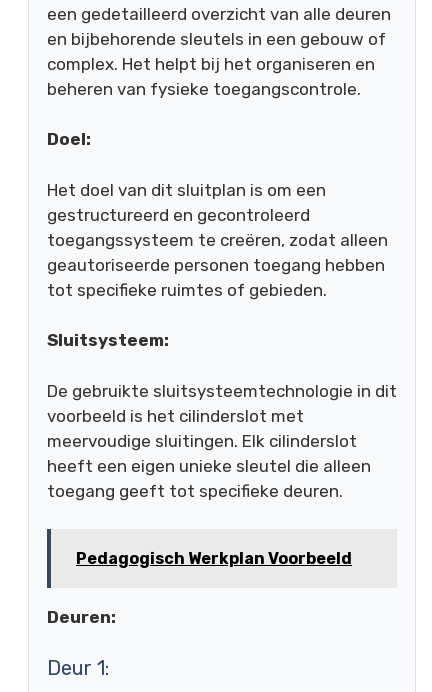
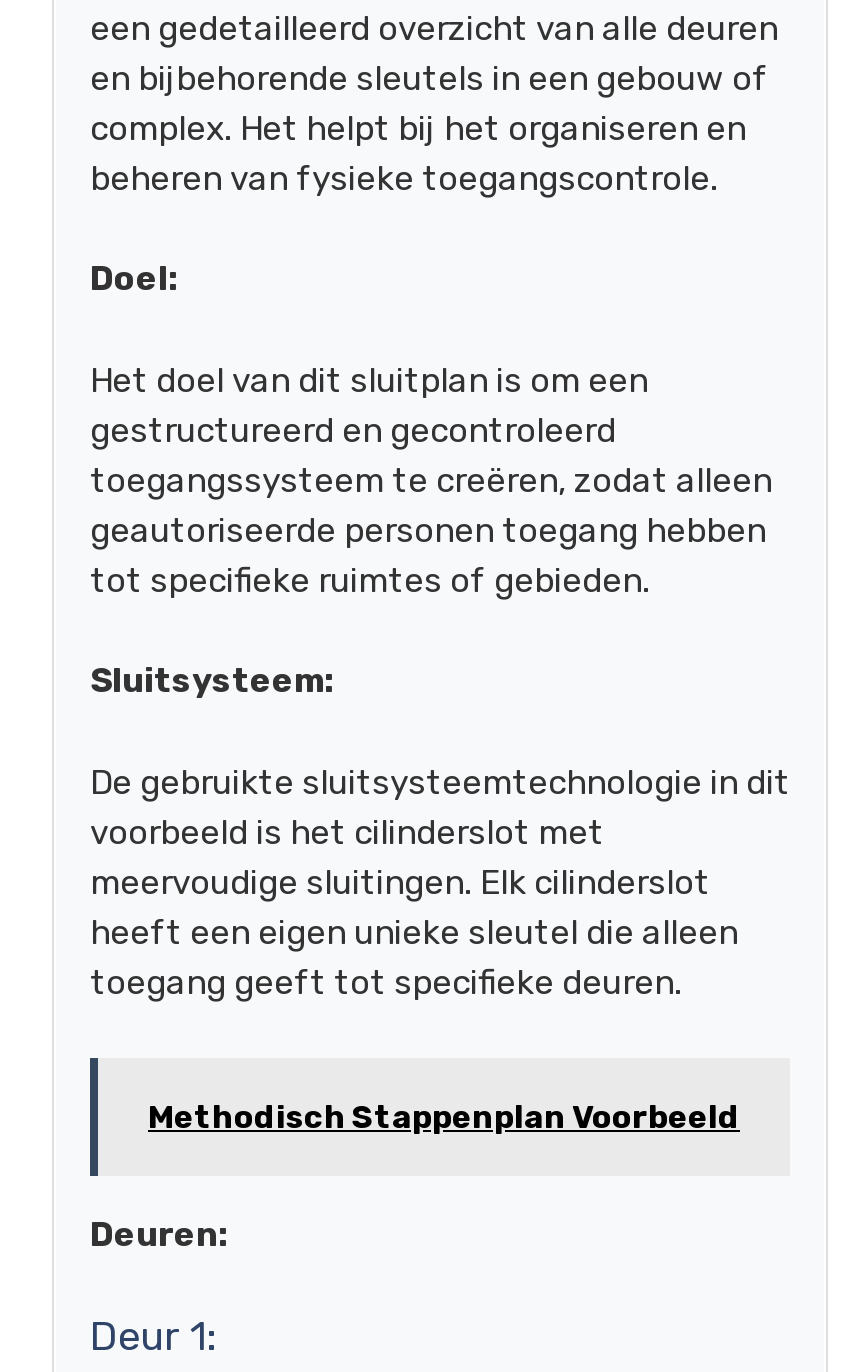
[76,549,352,568] Pedagogisch Werkplan Voorbeeld -> [148,1098,740,1136] Methodisch Stappenplan Voorbeeld

